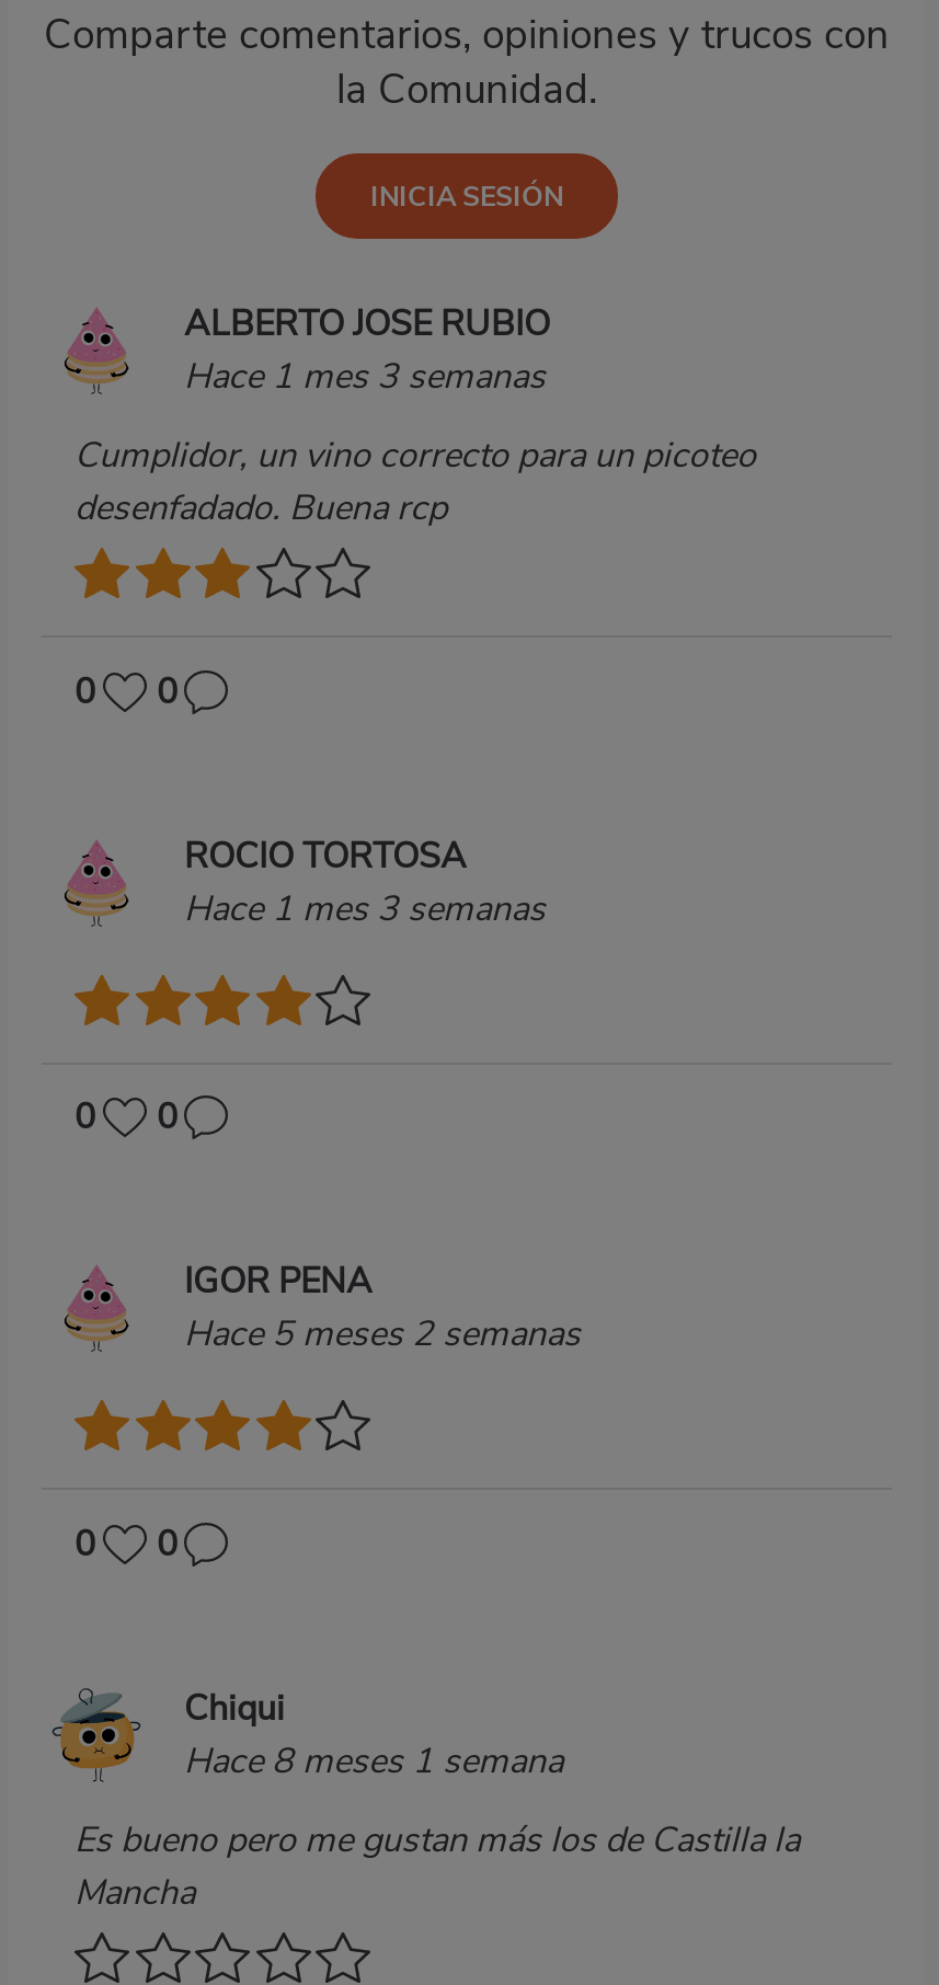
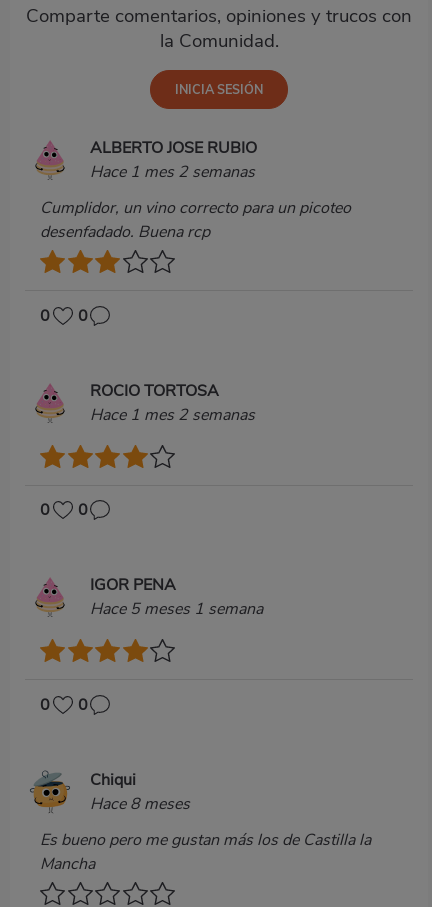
[184,352,546,401] Hace 1 mes 3 semanas -> [90,161,255,183] Hace 1 mes 2 semanas
[184,884,546,932] Hace 1 mes 3 semanas -> [90,404,255,426] Hace 1 mes 2 semanas
[184,1311,581,1359] Hace 5 meses 2 semanas -> [90,598,263,620] Hace 5 meses 1 semana
[184,1738,563,1786] Hace 8 meses 1 semana -> [90,793,190,815] Hace 8 meses

